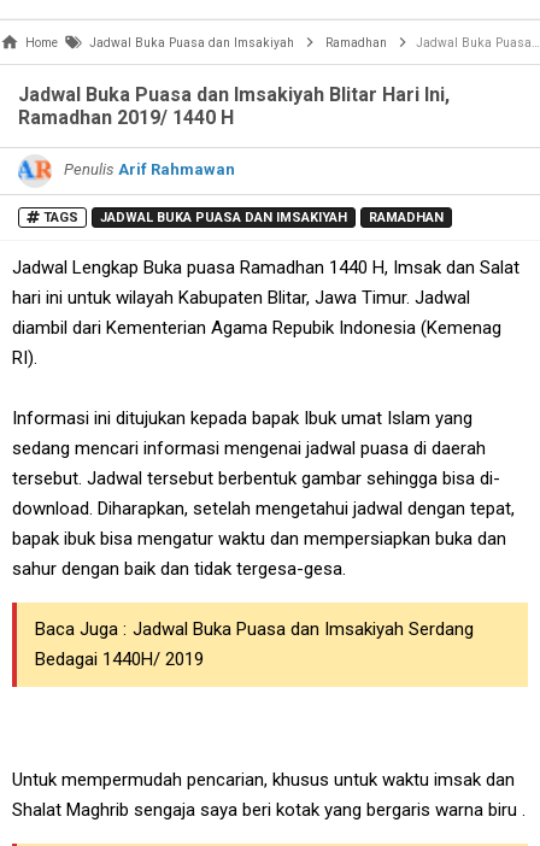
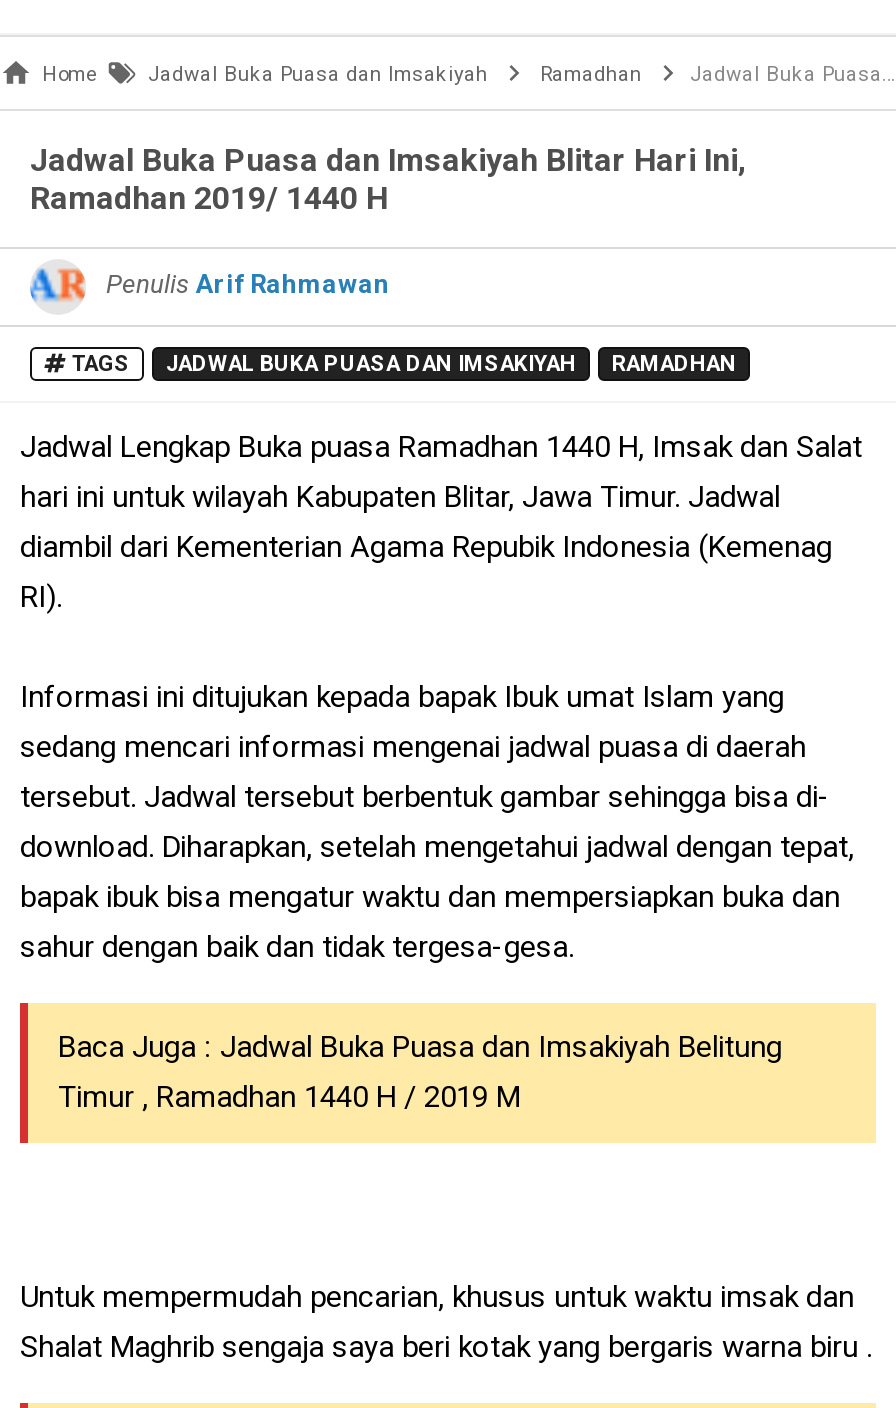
[35,618,474,670] Baca Juga : Jadwal Buka Puasa dan Imsakiyah Serdang | Bedagai 1440H/ 2019 -> [58,1029,782,1115] Baca Juga : Jadwal Buka Puasa dan Imsakiyah Belitung | Timur , Ramadhan 1440 H / 2019 M

